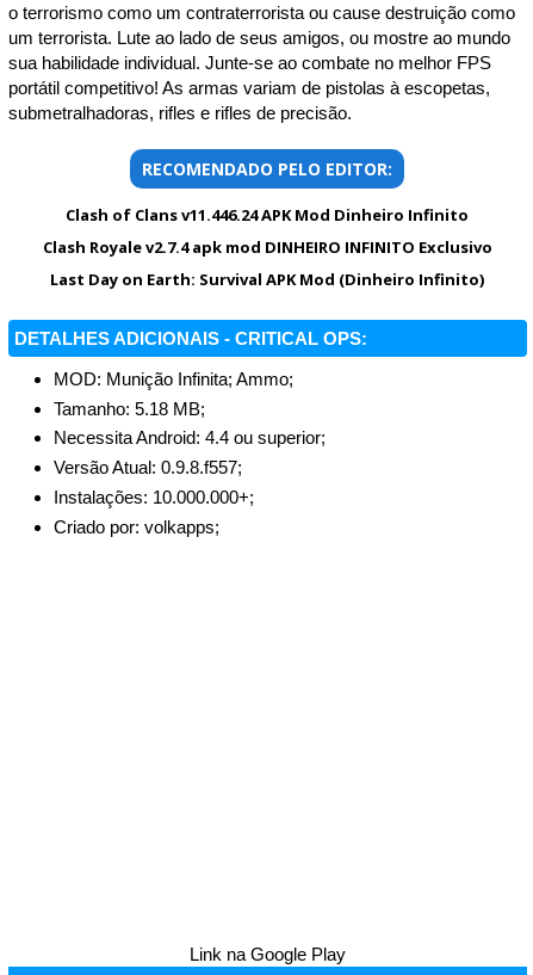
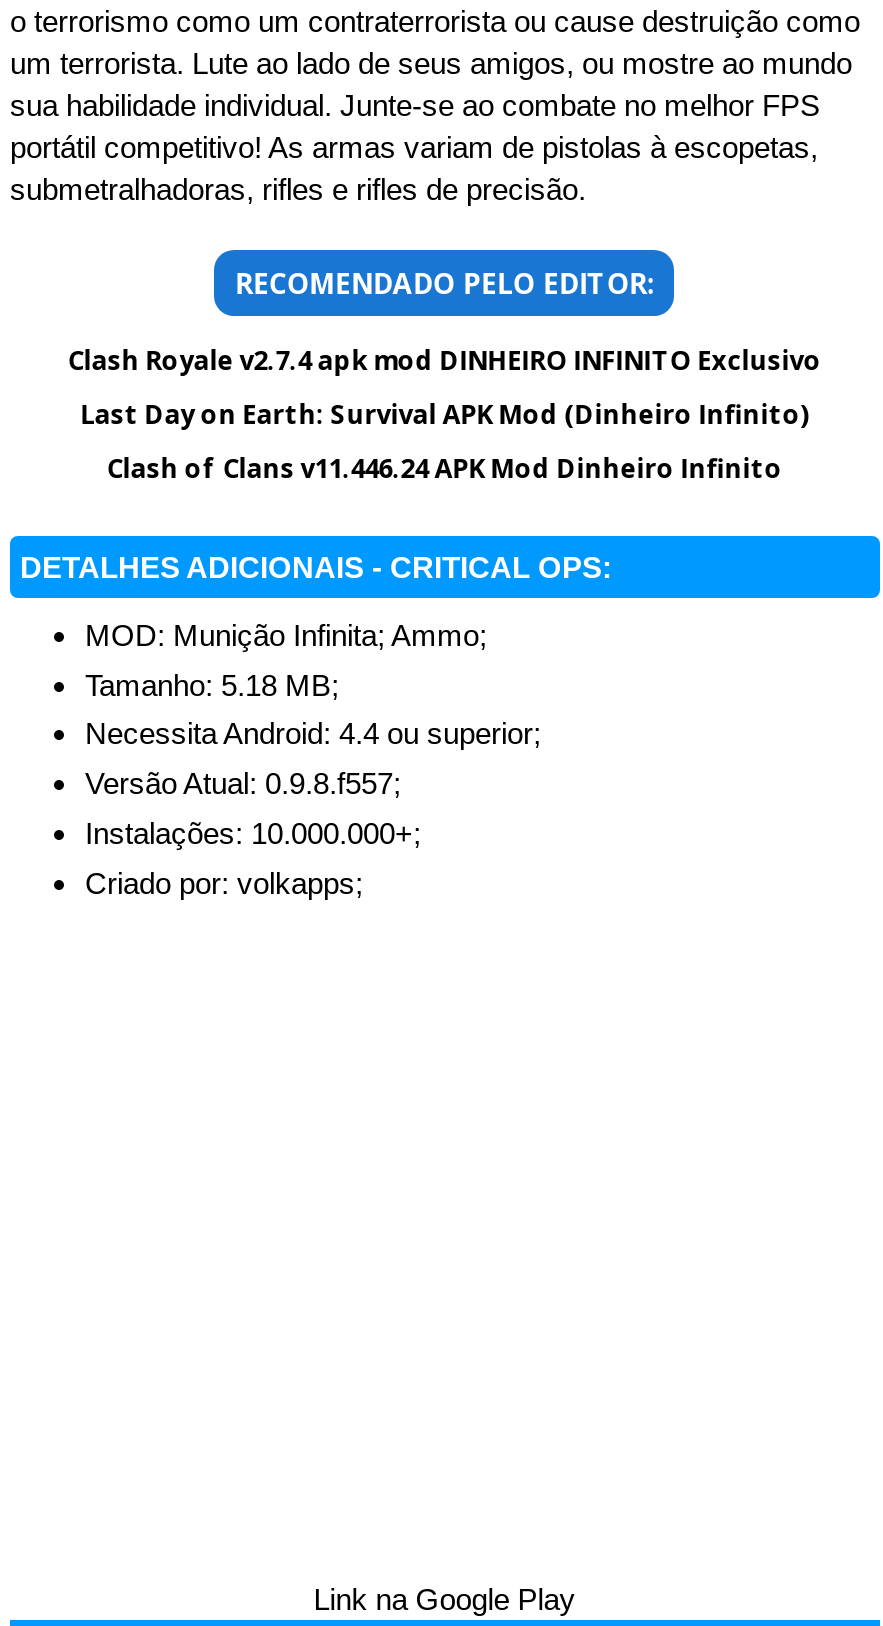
moved [66,204,469,226] -> [107,449,783,485]: Clash of Clans v11.446.24 APK Mod Dinheiro Infinito
moved [43,236,492,289] -> [68,342,822,432]: Clash Royale v2.7.4 apk mod DINHEIRO INFINITO Exclusivo | Last Day on Earth: Survival APK Mod (Dinheiro Infinito)

